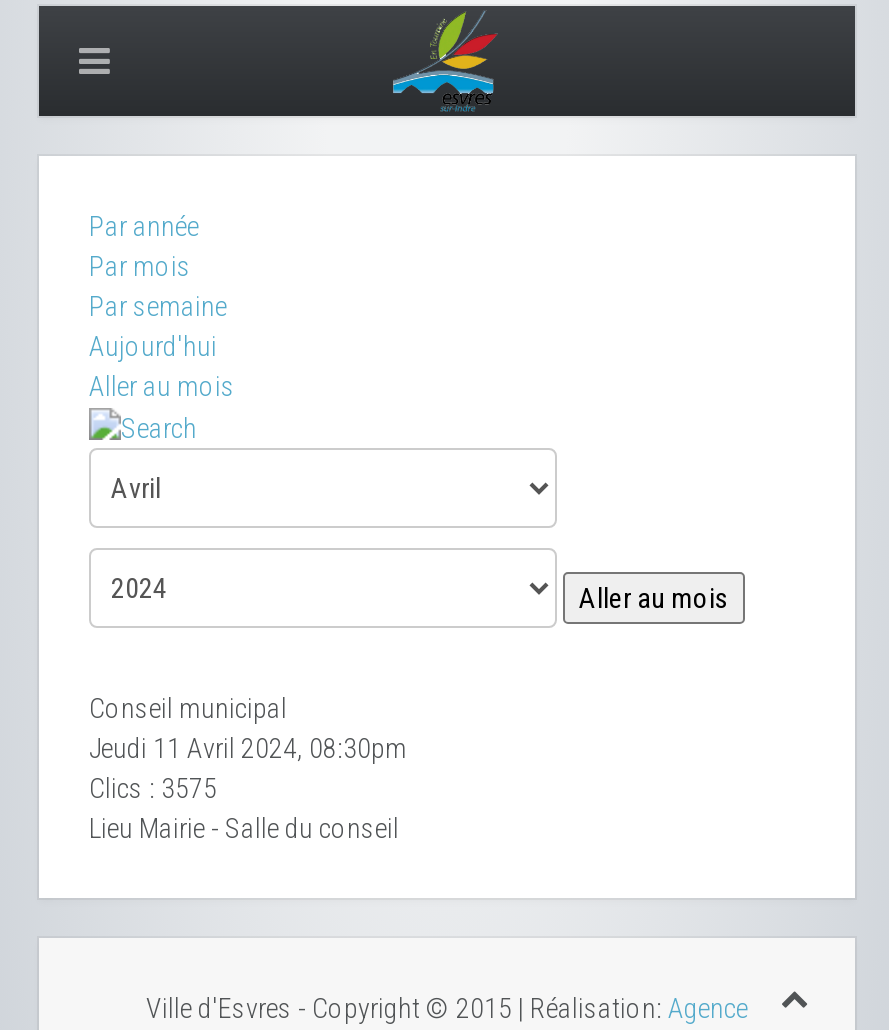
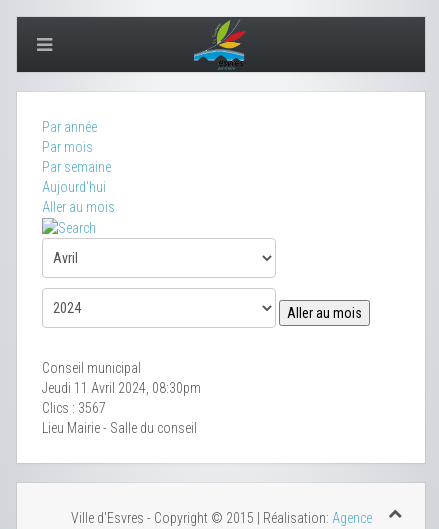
[89,773,217,805] Clics: 3575 -> [42,400,106,416] Clics: 3567

